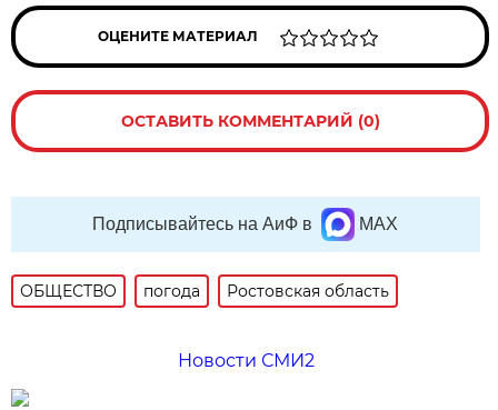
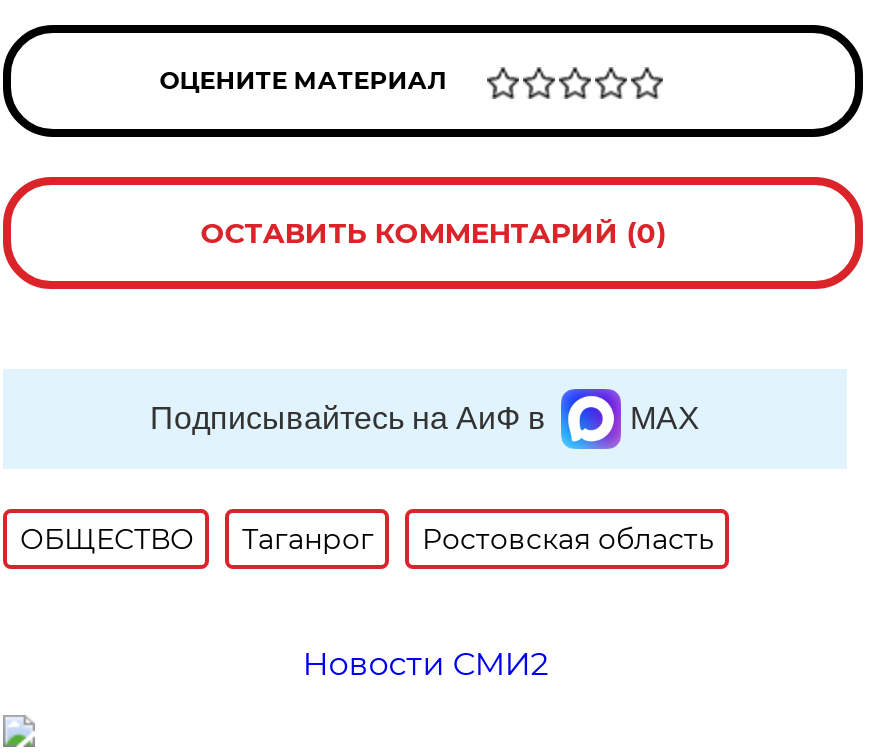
[144,281,201,301] погода -> [242,521,374,557] Таганрог

